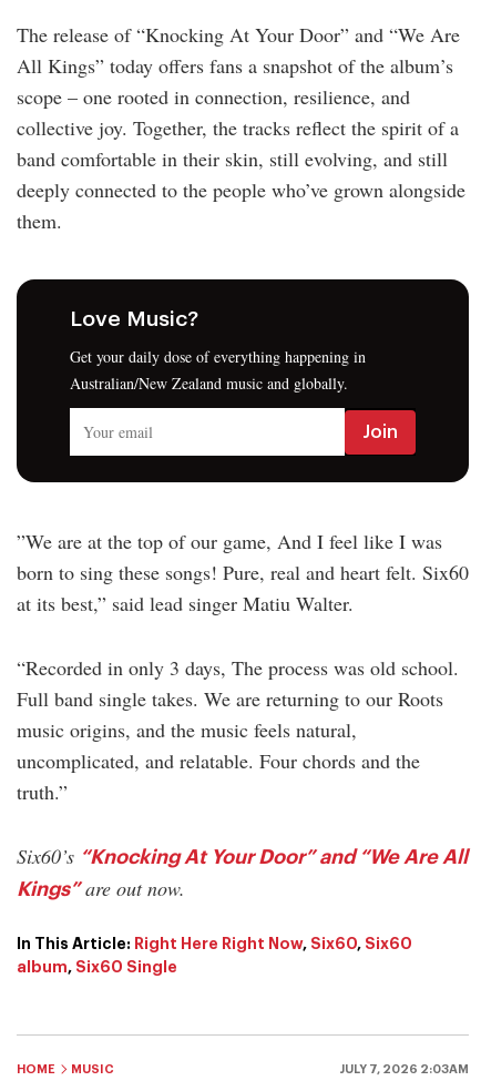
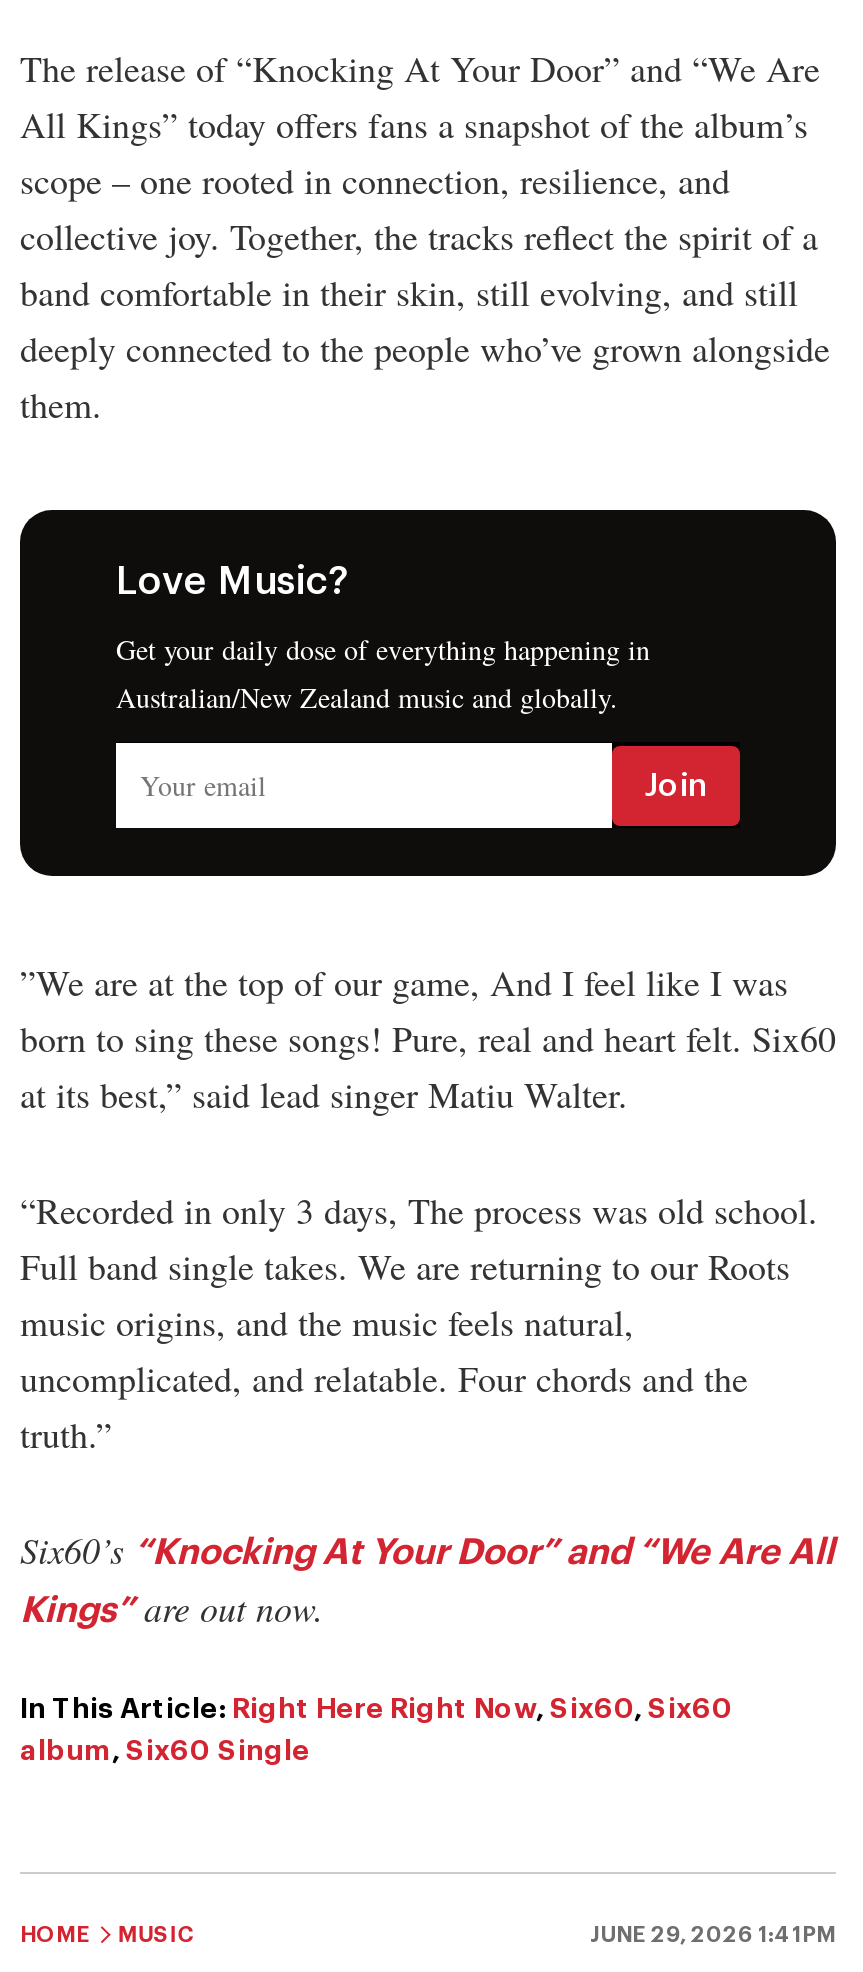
[339,1064,469,1076] JULY 7, 2026 2:03AM -> [590,1925,836,1947] JUNE 29, 2026 1:41PM

